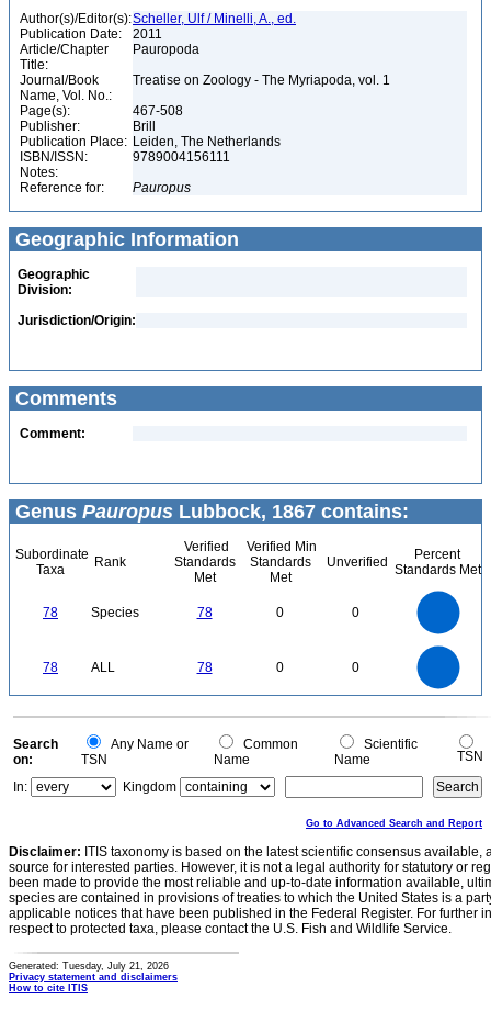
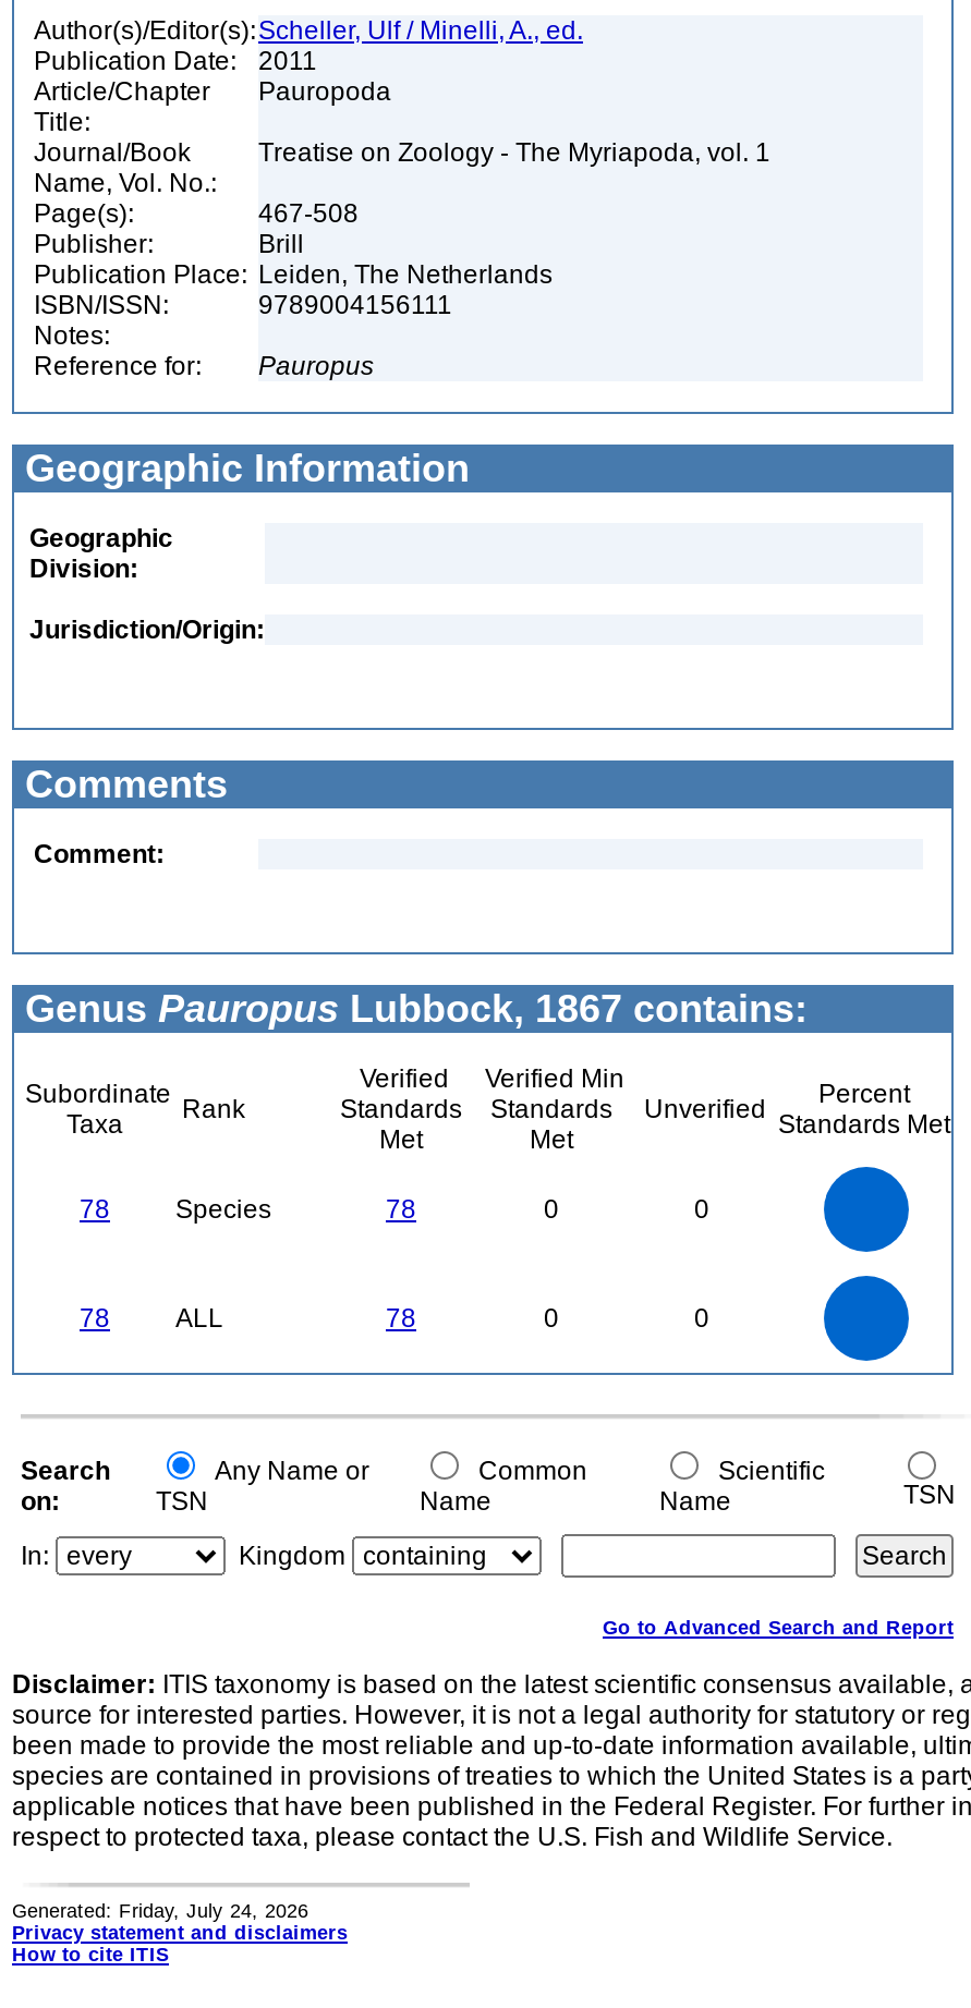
[9,961,169,972] Generated: Tuesday, July 21, 2026 -> [12,1900,308,1922] Generated: Friday, July 24, 2026

